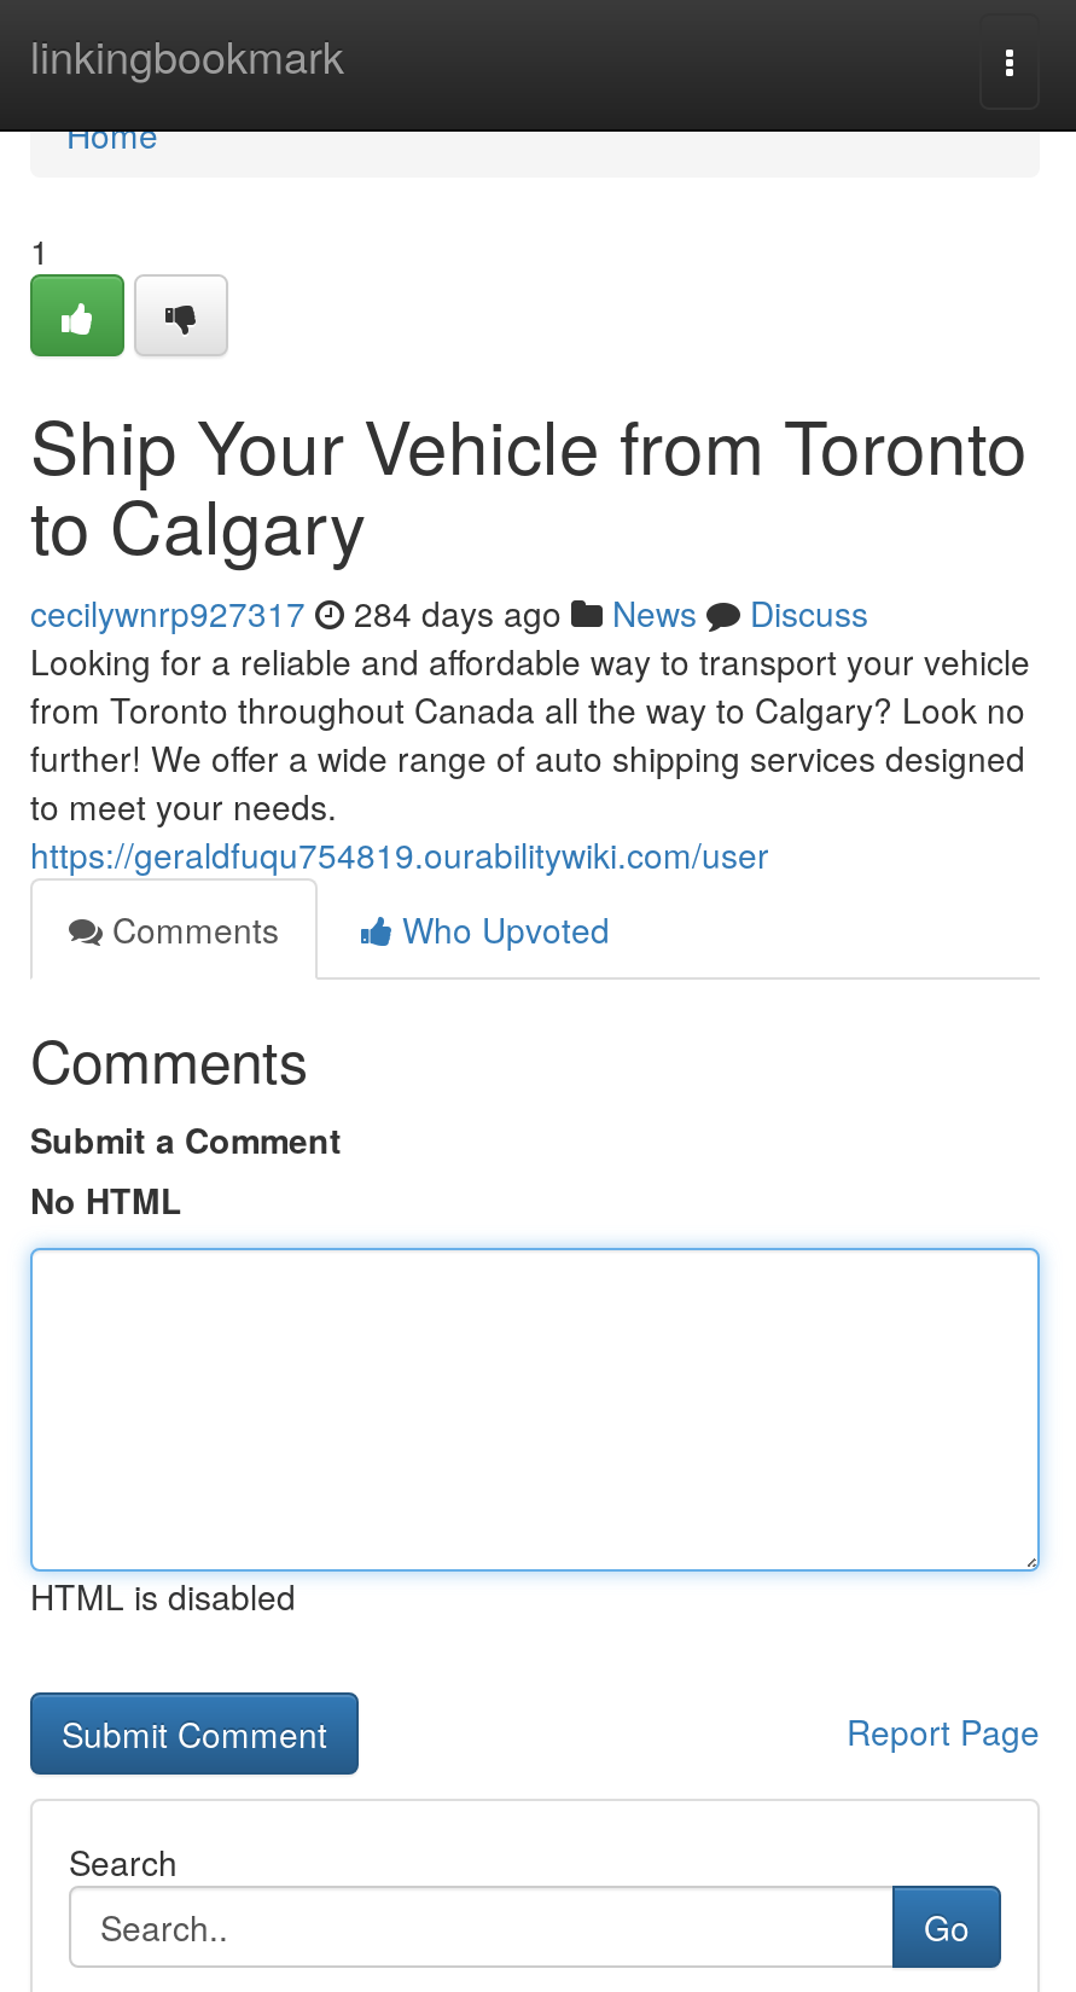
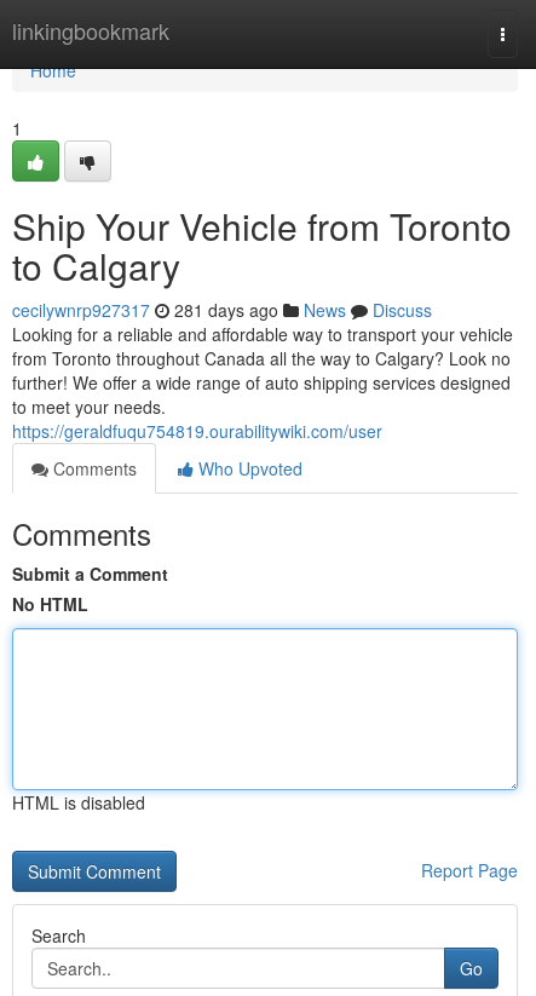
[30,588,868,637] cecilywnrp927317 284 days ago News Discuss -> [12,298,432,322] cecilywnrp927317 281 days ago News Discuss

